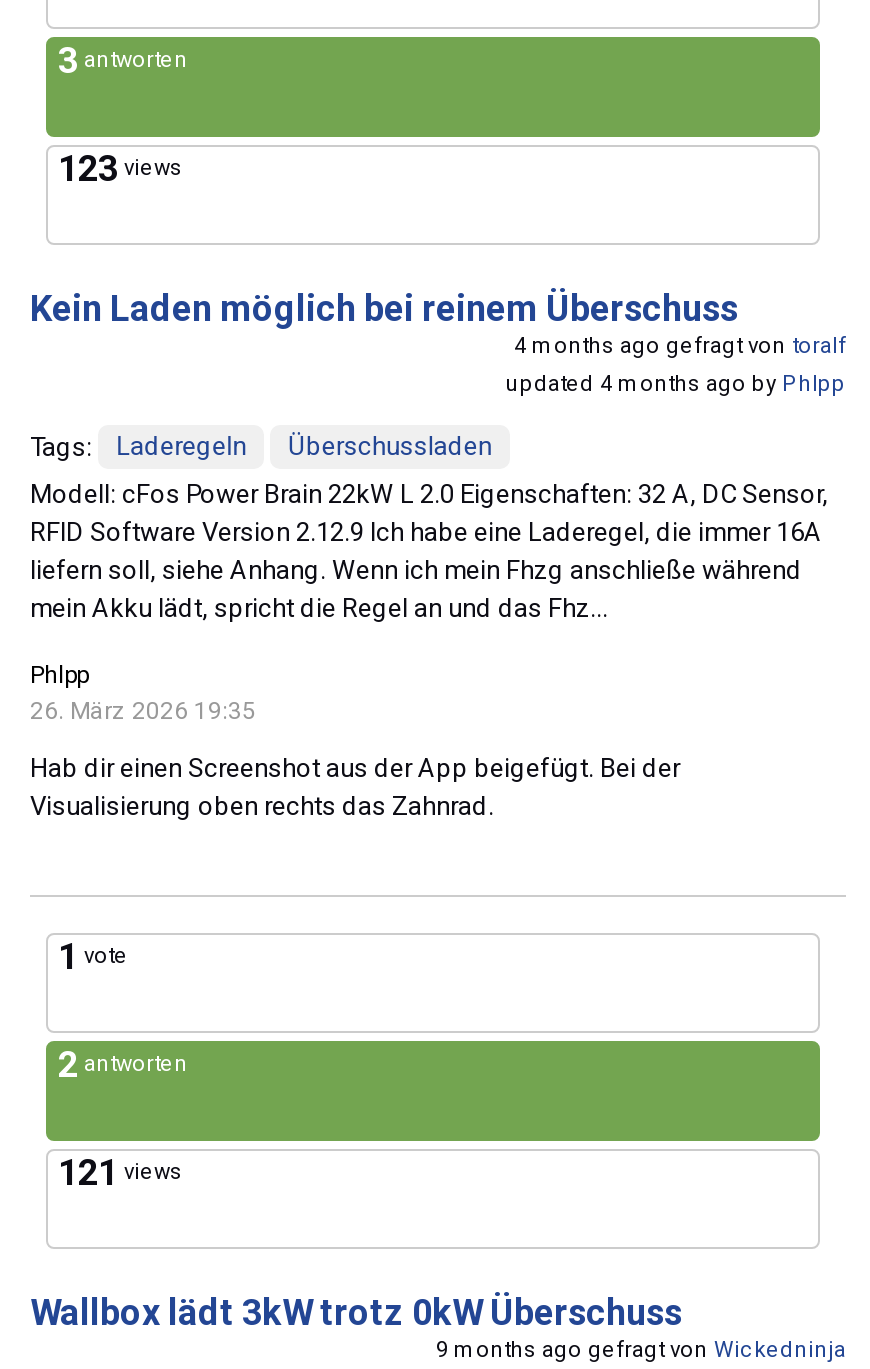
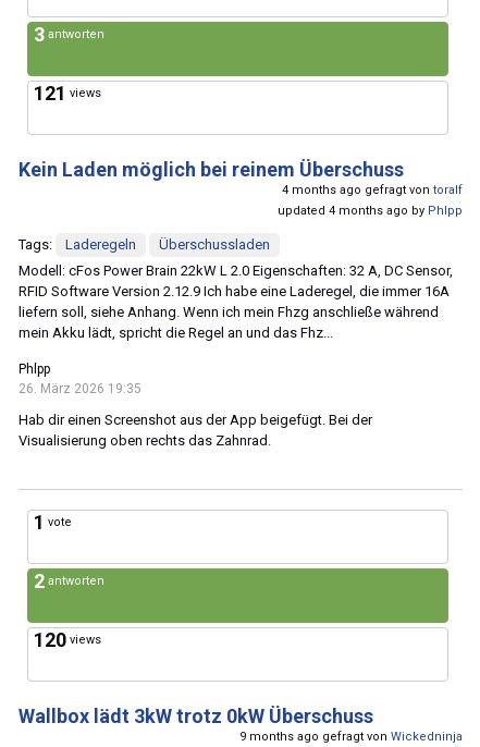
[58,147,182,189] 123 views -> [34,81,101,104] 121 views
[58,1151,182,1193] 121 views -> [34,628,101,651] 120 views

